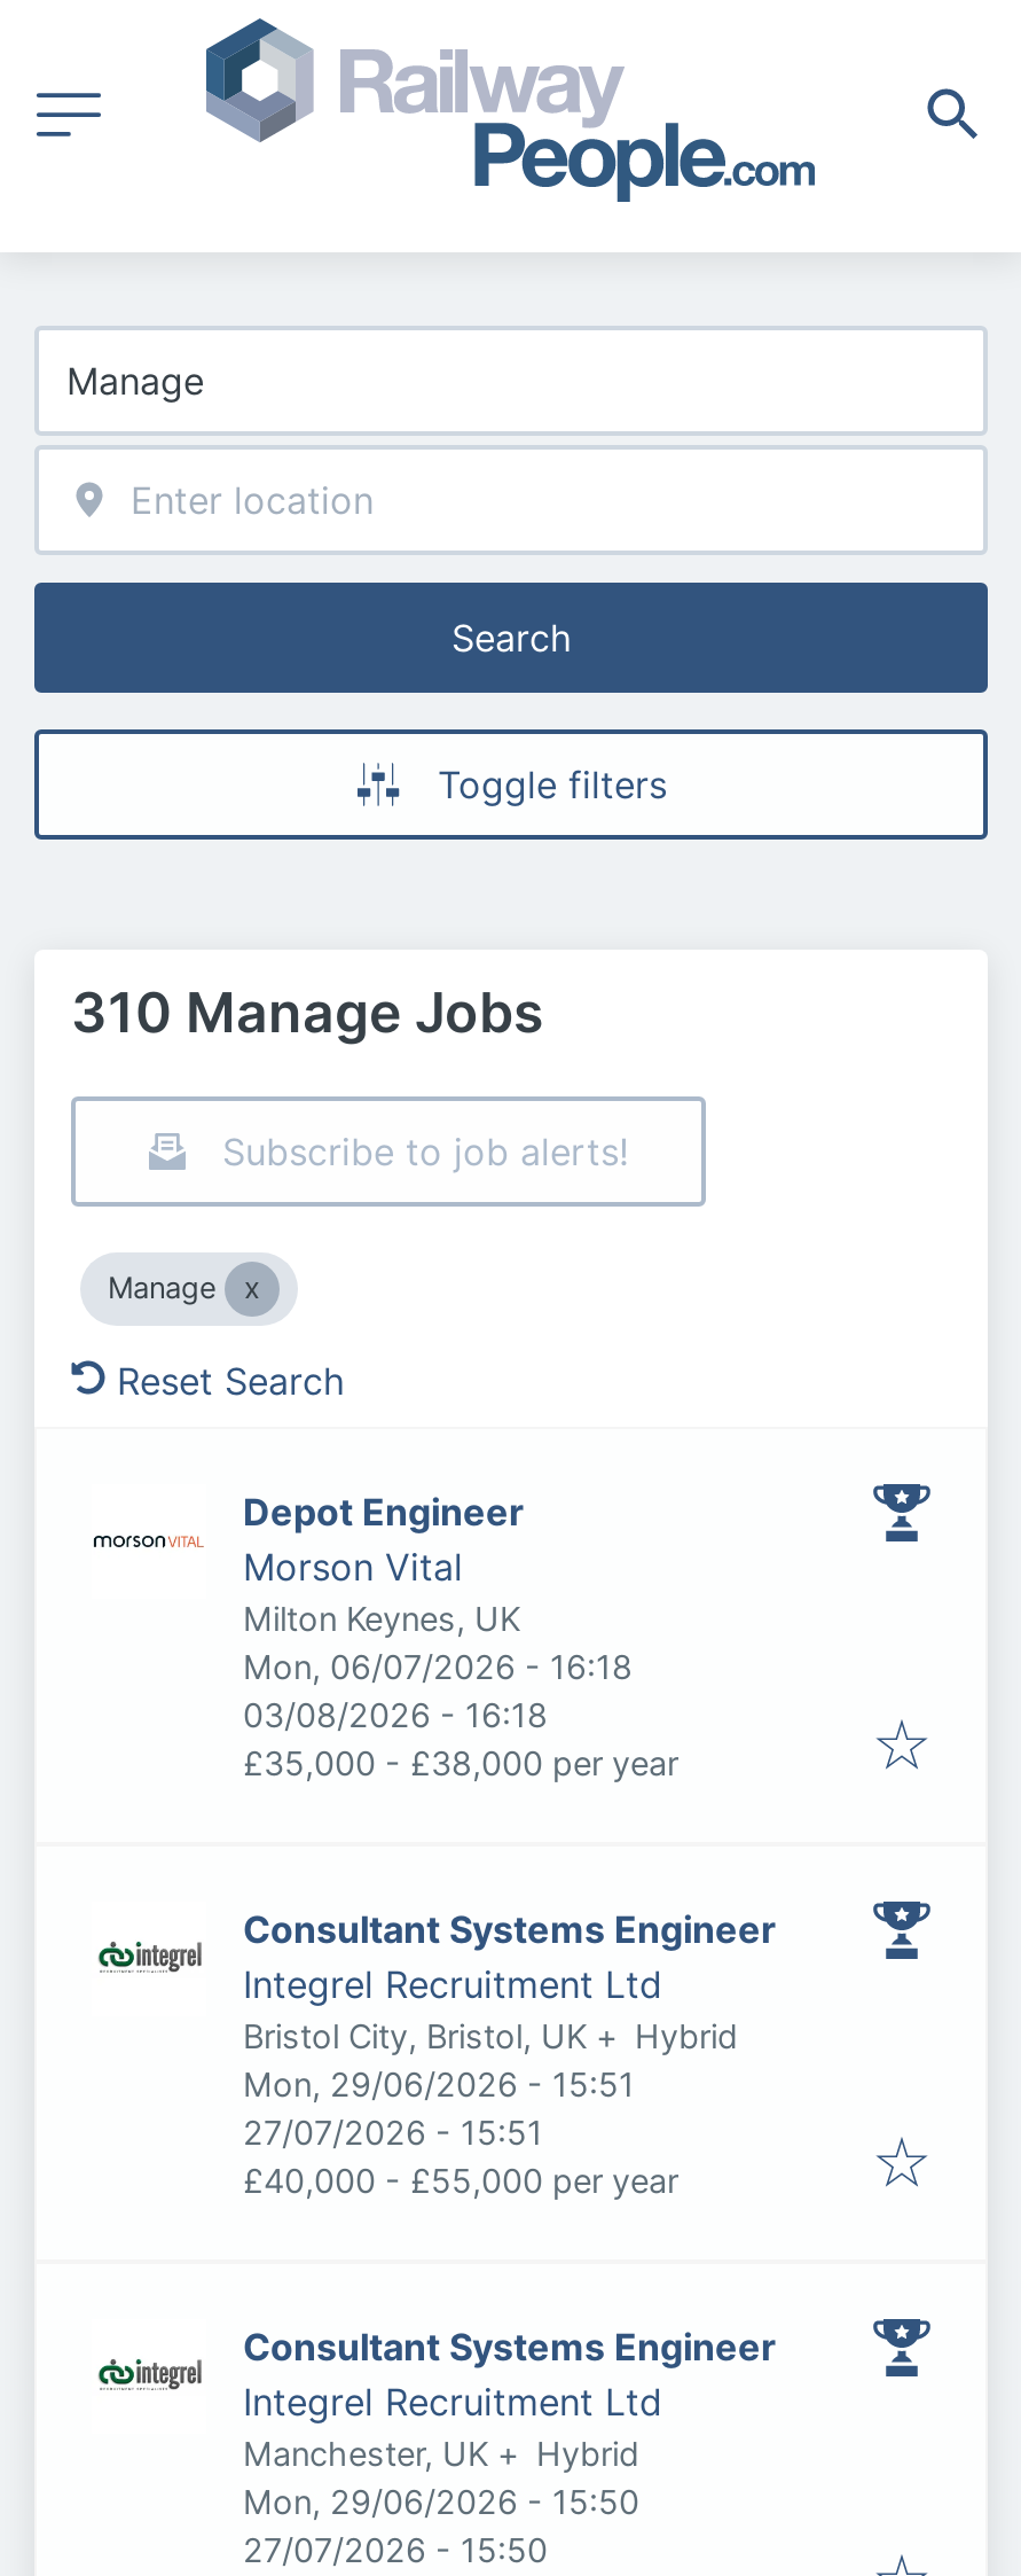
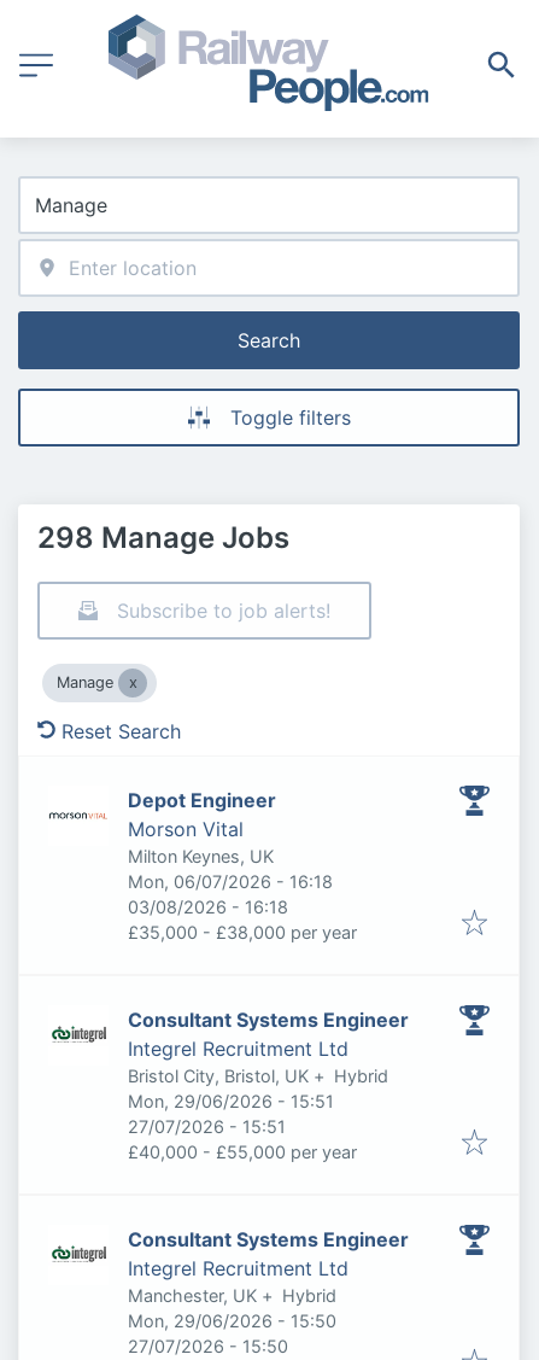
[71,979,543,1046] 310 Manage Jobs -> [37,520,289,555] 298 Manage Jobs

